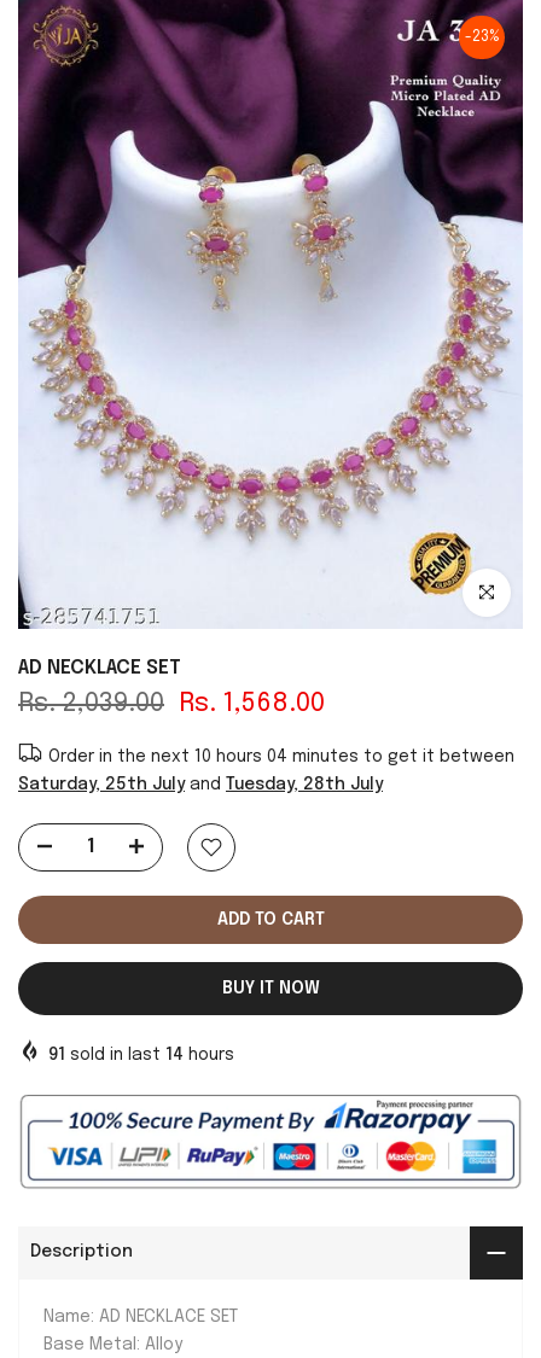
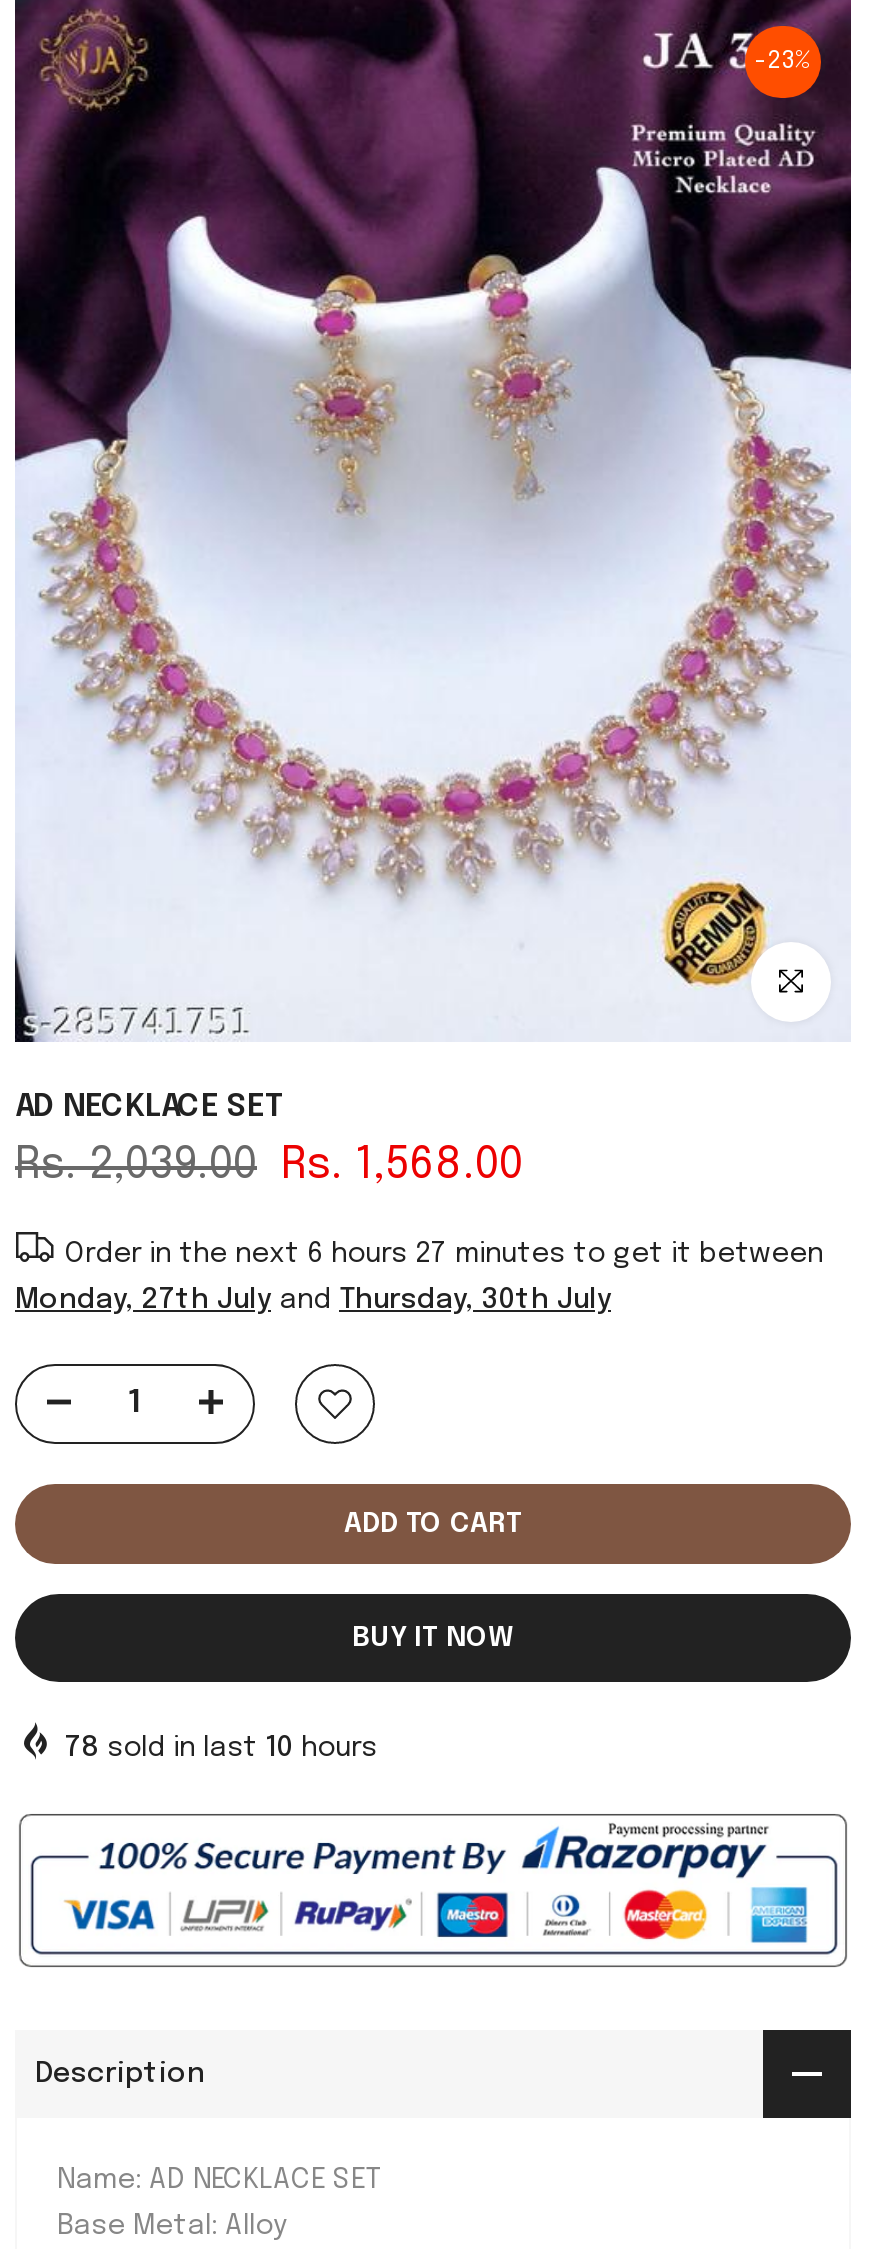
[48,748,514,765] Order in the next 10 hours 04 minutes to get it between -> [65,1239,823,1267] Order in the next 6 hours 27 minutes to get it between
[18,776,383,792] Saturday, 25th July and Tuesday, 28th July -> [15,1285,611,1313] Monday, 27th July and Thursday, 30th July
[48,1046,234,1063] 91 sold in last 14 hours -> [65,1733,377,1761] 78 sold in last 10 hours

